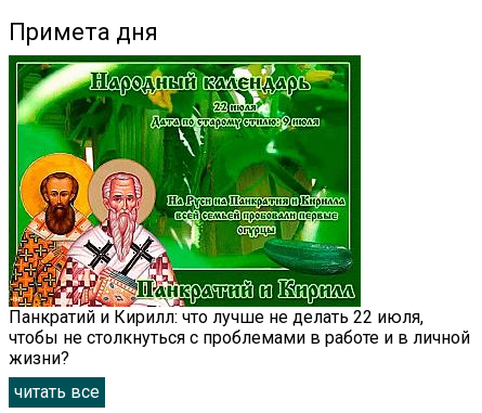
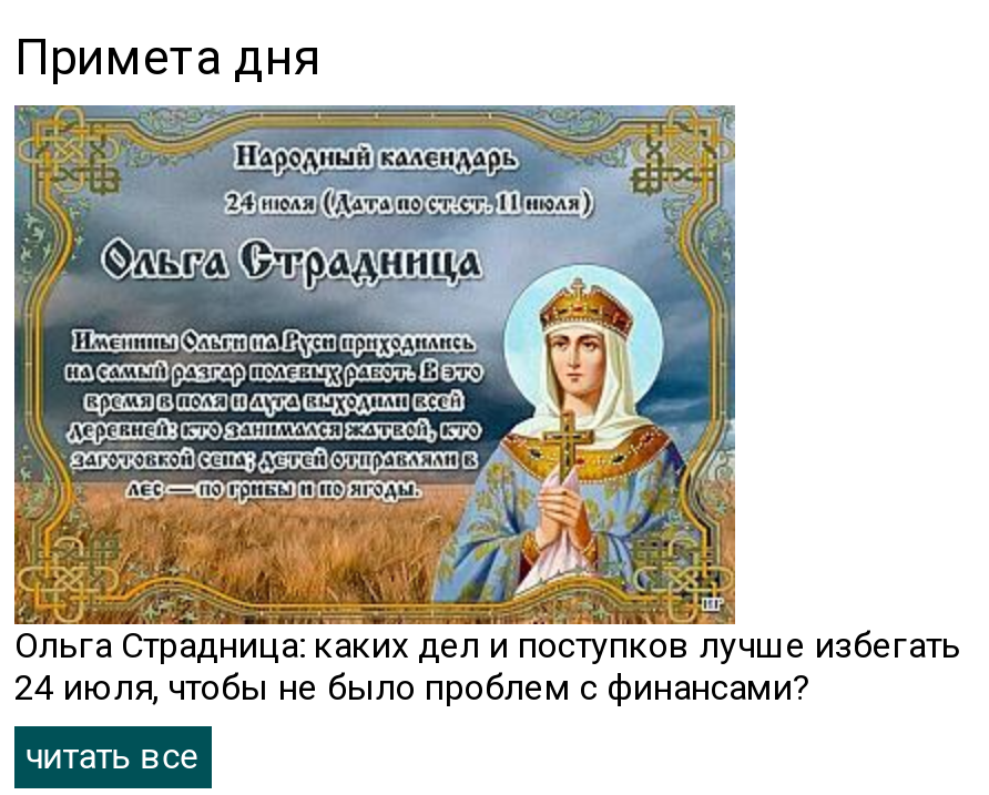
[8,54,470,368] [image] | Панкратий и Кирилл: что лучше не делать 22 июля, | чтобы не столкнуться с проблемами в работе и в личной | жизни? -> [12,103,961,707] [image] | Ольга Страдница: каких дел и поступков лучше избегать | 24 июля, чтобы не было проблем с финансами?

